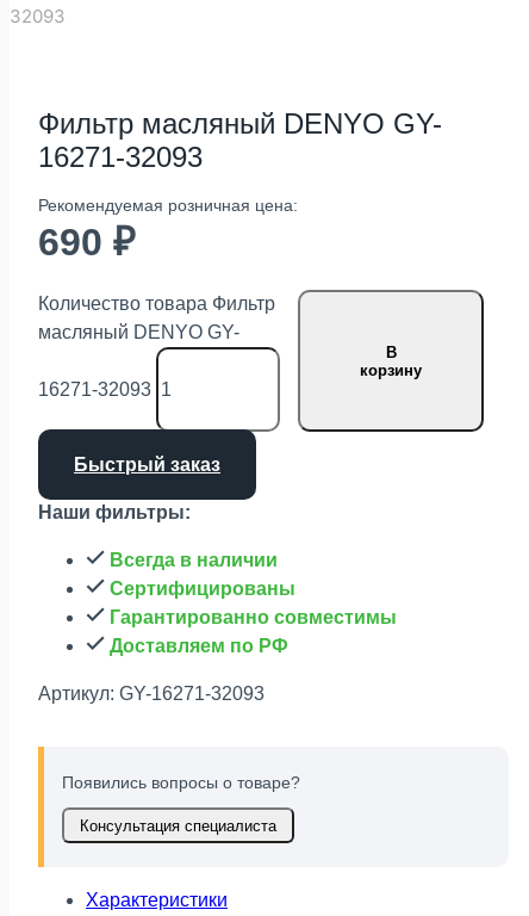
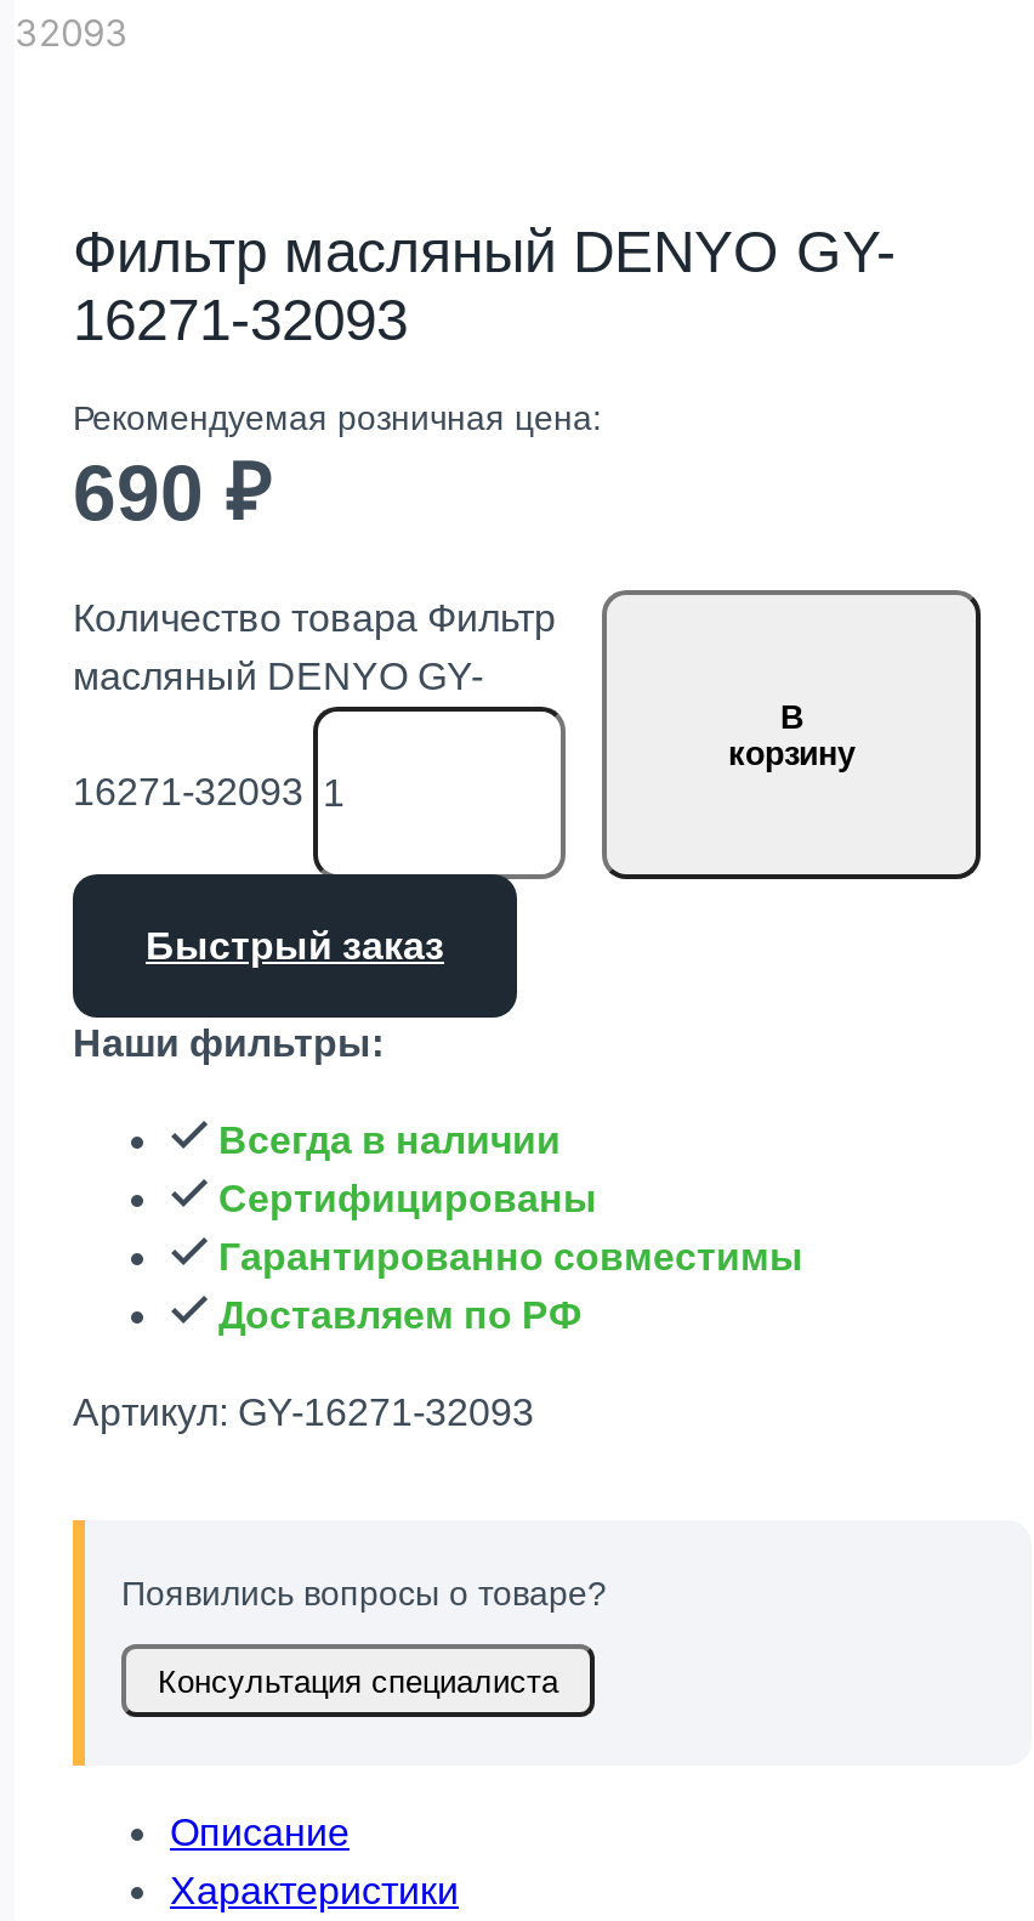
none -> [170,1811,350,1852] Описание

